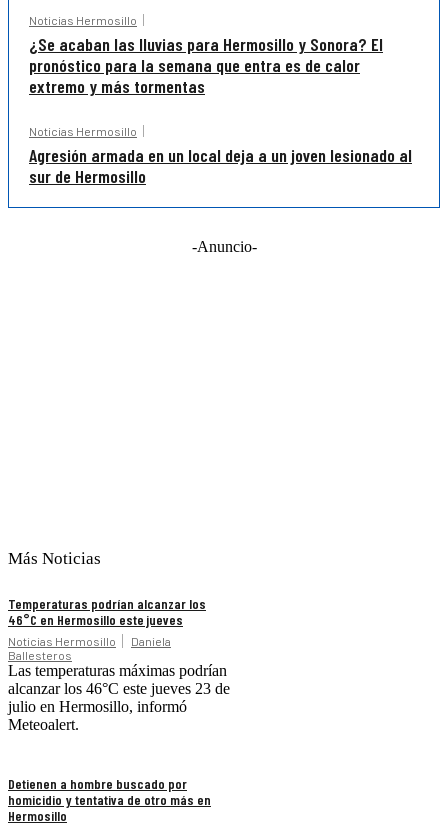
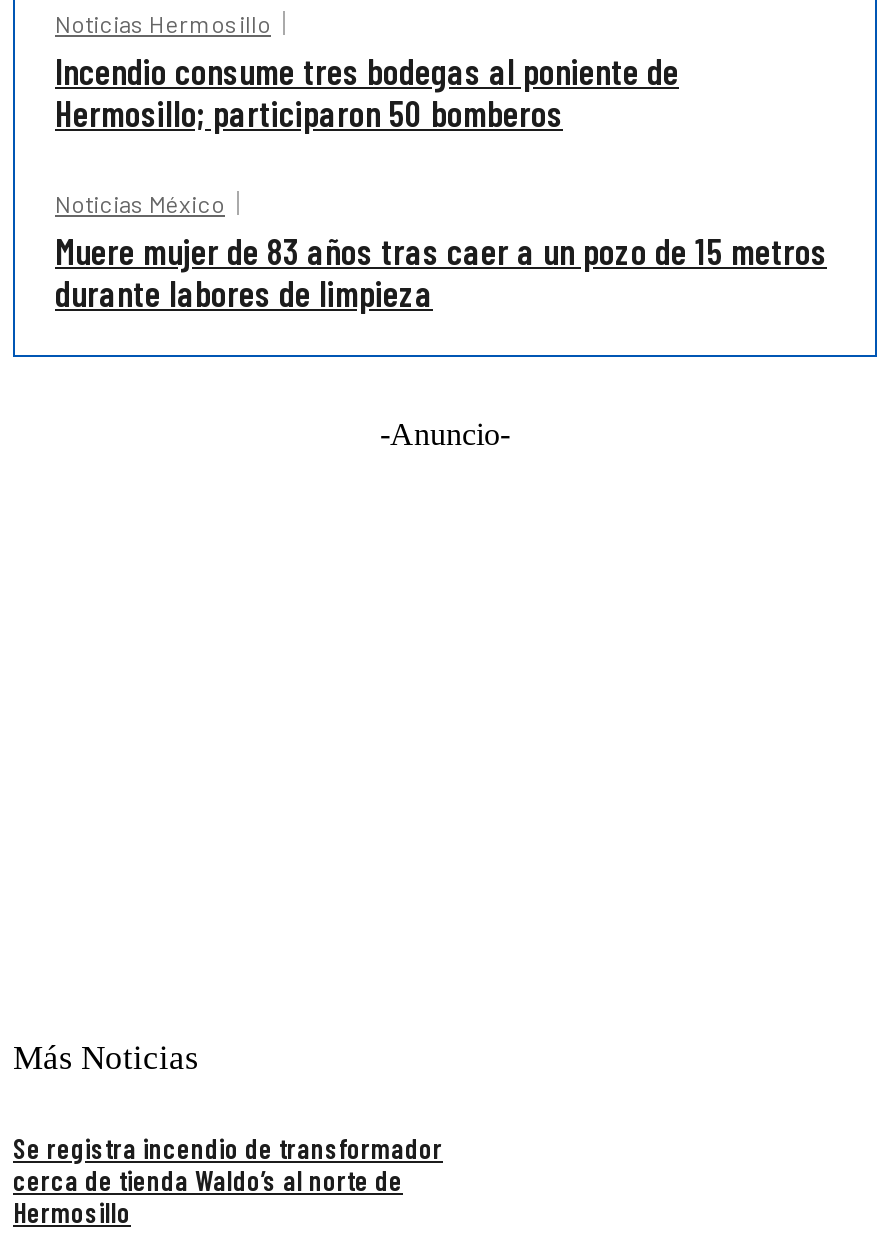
[29,33,383,97] ¿Se acaban las lluvias para Hermosillo y Sonora? El | pronóstico para la semana que entra es de calor | extremo y más tormentas -> [55,49,679,135] Incendio consume tres bodegas al poniente de | Hermosillo; participaron 50 bomberos
[29,124,412,187] Noticias Hermosillo | Agresión armada en un local deja a un joven lesionado al | sur de Hermosillo -> [55,189,827,315] Noticias México | Muere mujer de 83 años tras caer a un pozo de 15 metros | durante labores de limpieza
[8,595,230,808] Temperaturas podrían alcanzar los | 46°C en Hermosillo este jueves | Noticias Hermosillo | Daniela | Ballesteros | Las temperaturas máximas podrían | alcanzar los 46°C este jueves 23 de | julio en Hermosillo, informó | Meteoalert. | Detienen a hombre buscado por | homicidio y tentativa de otro más en -> [13,1131,443,1197] Se registra incendio de transformador | cerca de tienda Waldo’s al norte de

